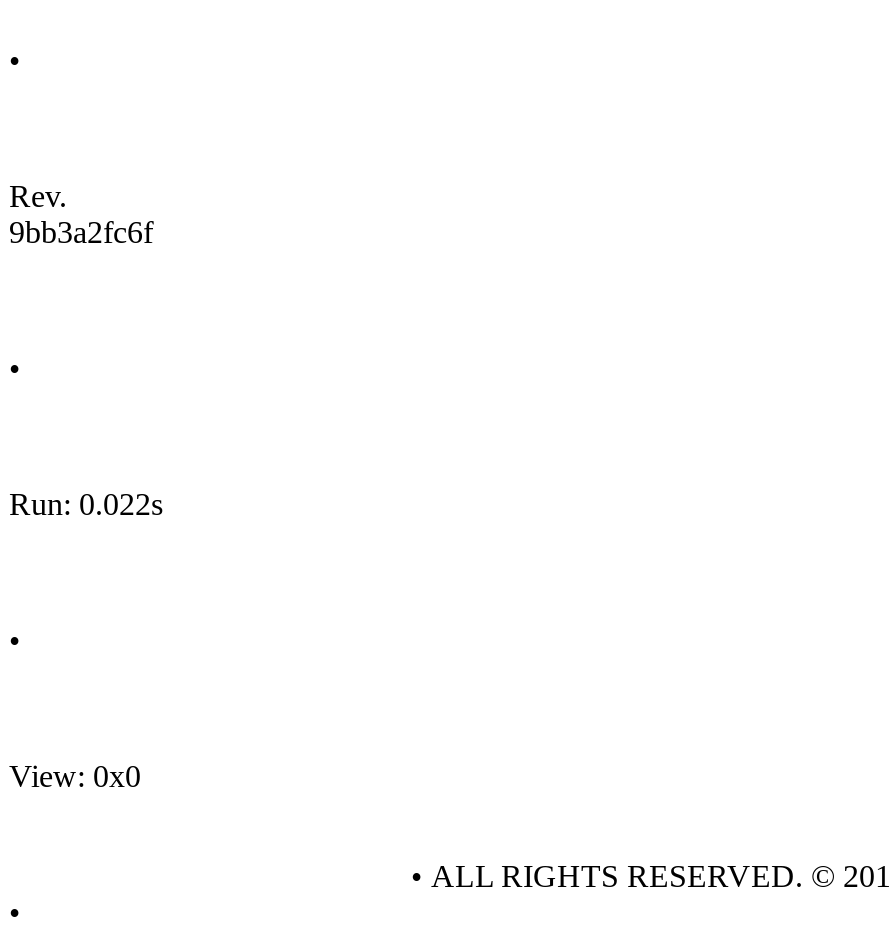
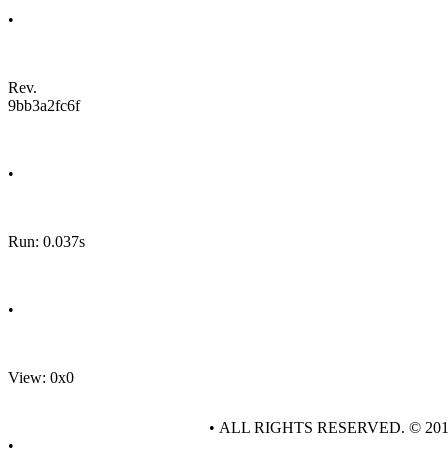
[9,487,163,521] Run: 0.022s -> [8,233,85,250] Run: 0.037s

